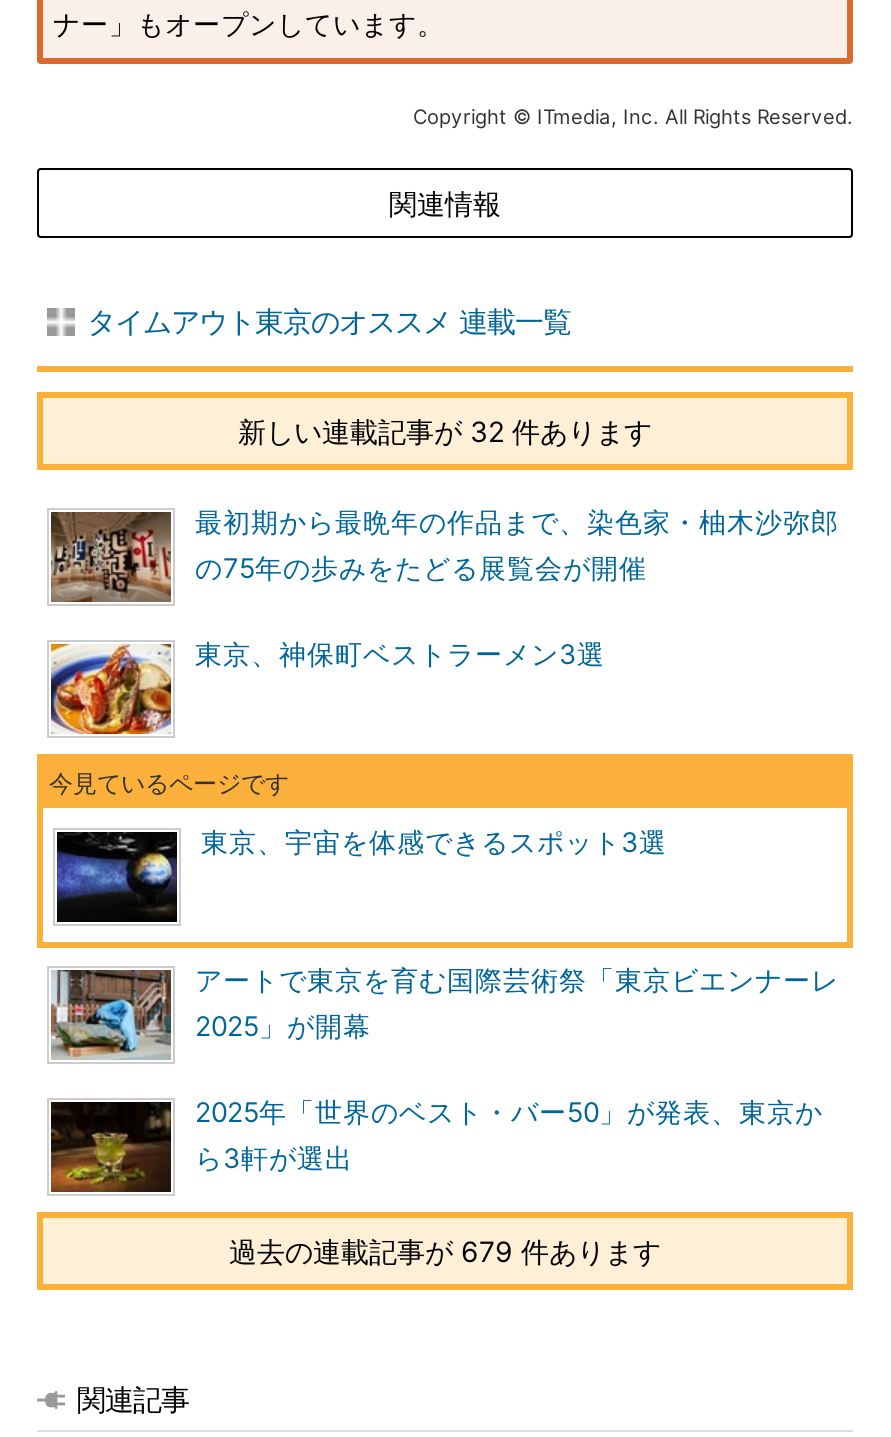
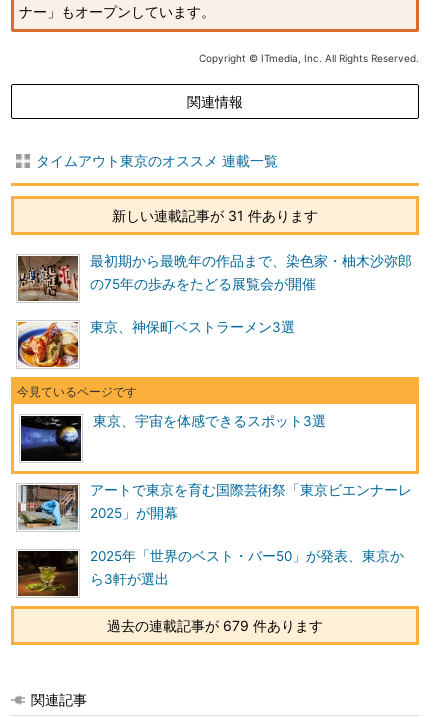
[238,414,652,448] 新しい連載記事が 32 件あります -> [112,207,318,224] 新しい連載記事が 31 件あります

